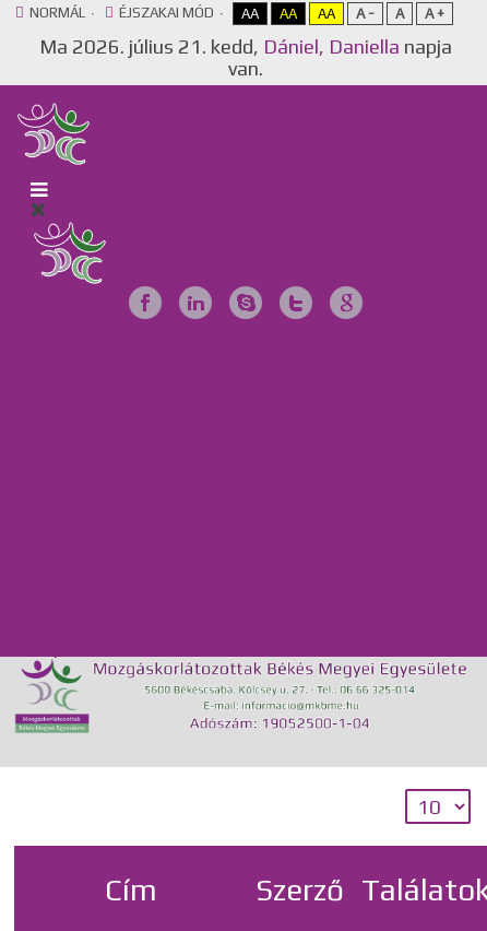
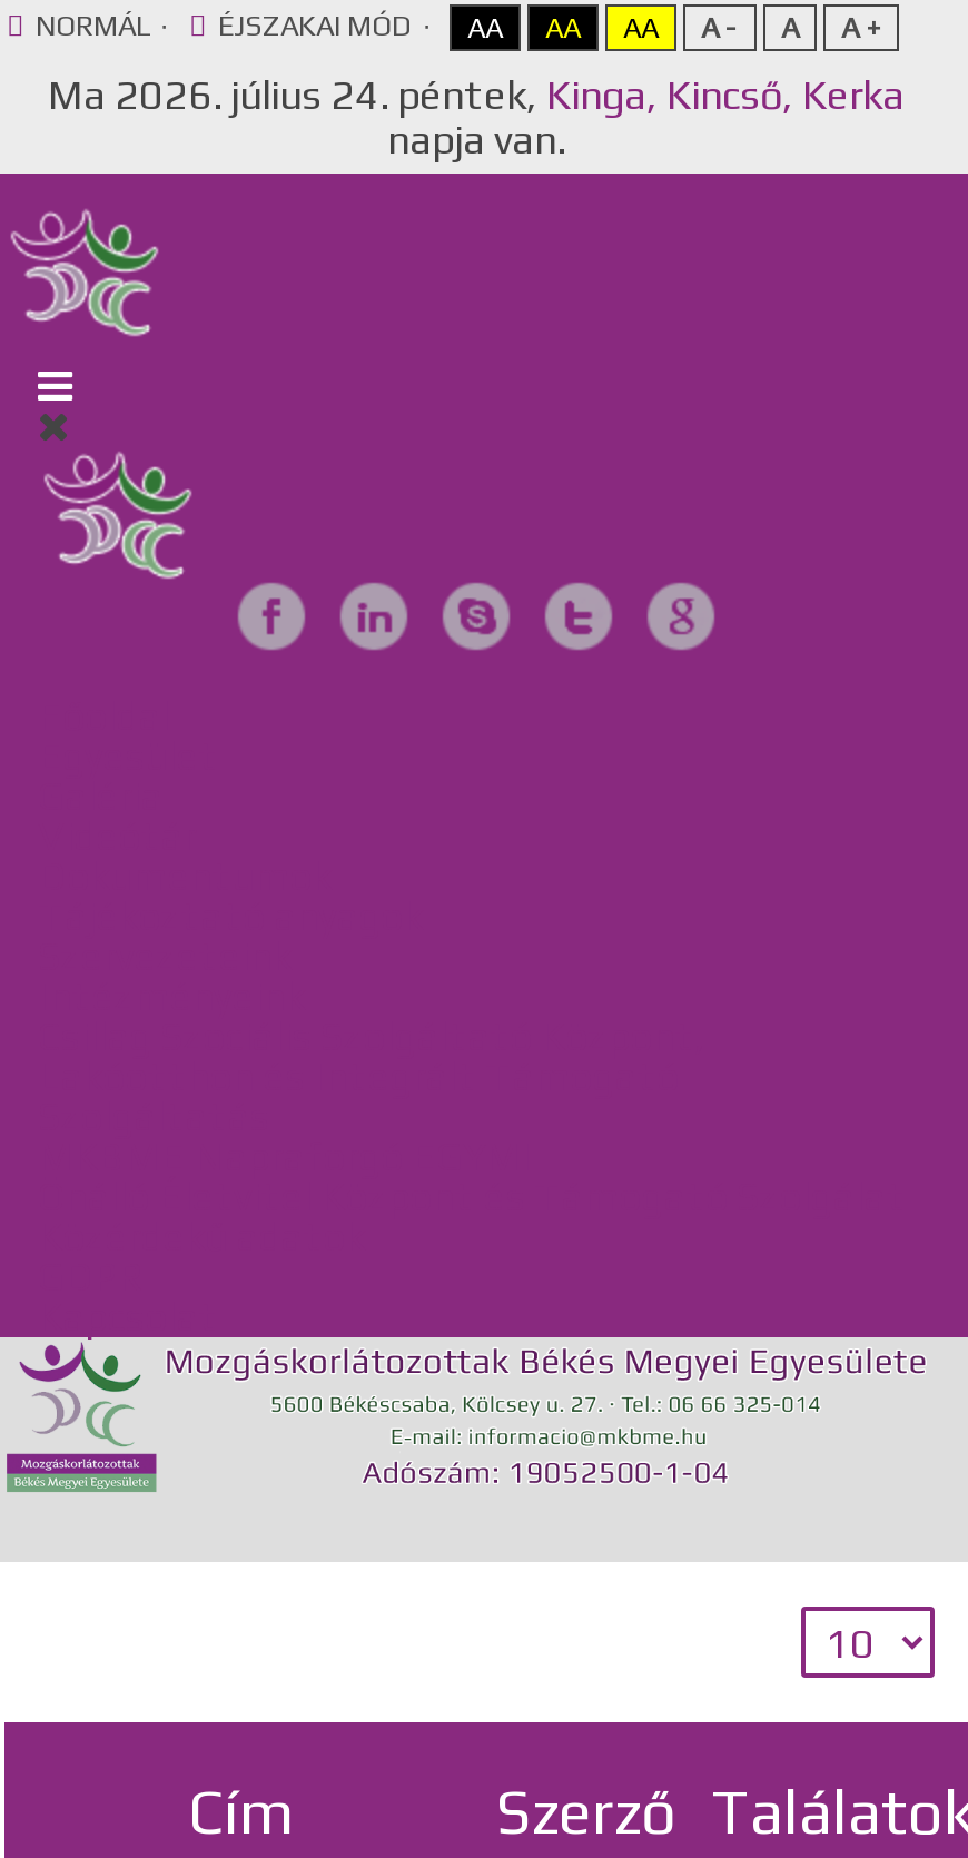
[39,35,452,80] Ma 2026. július 21. kedd, Dániel, Daniella napja | van. -> [48,71,905,162] Ma 2026. július 24. péntek, Kinga, Kincső, Kerka | napja van.

